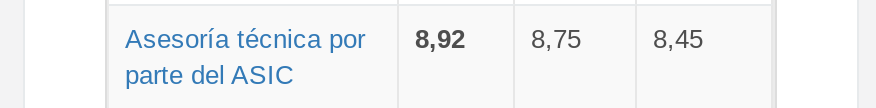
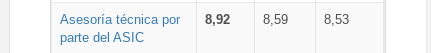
[531,23,703,53] 8,75 | 8,45 -> [263,11,349,26] 8,59 | 8,53

